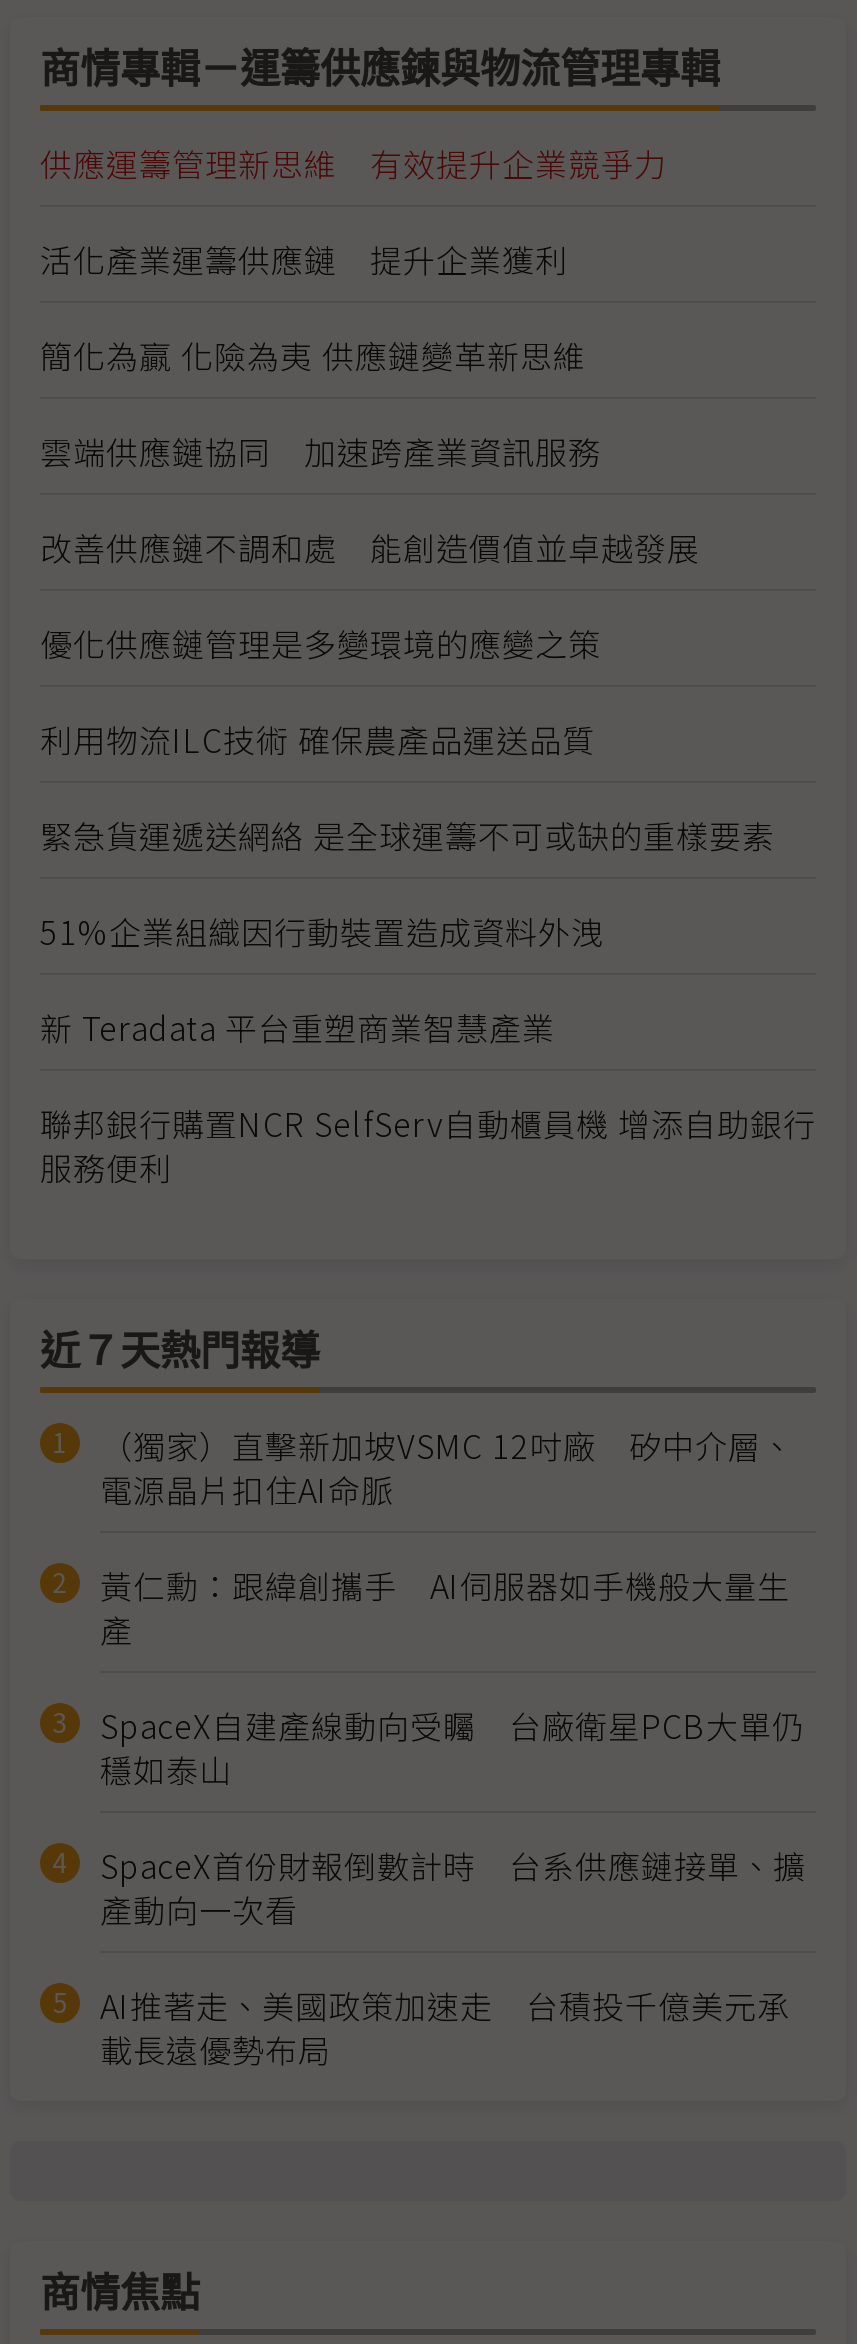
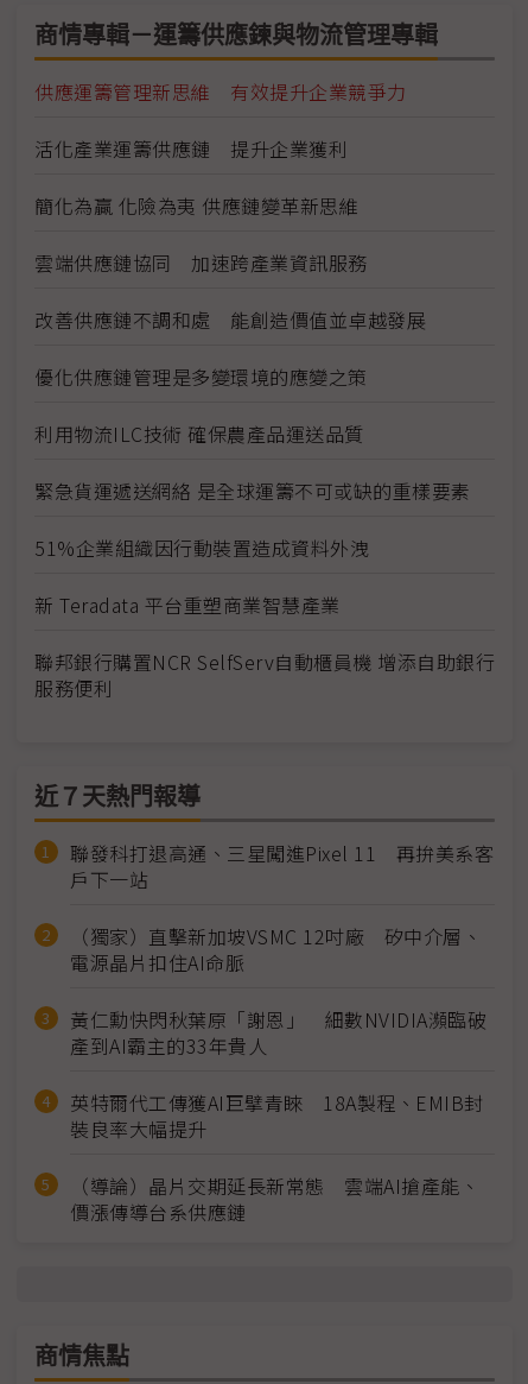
none -> [70,839,494,893] 聯發科打退高通、三星闖進Pixel 11 再拚美系客 | 戶下一站
moved [100,1421,794,1513] -> [70,922,482,977]: （獨家）直擊新加坡VSMC 12吋廠 矽中介層、 | 電源晶片扣住AI命脈
[100,1561,806,2073] 黃仁勳：跟緯創攜手 AI伺服器如手機般大量生 | 產 | SpaceX自建產線動向受矚 台廠衛星PCB大單仍 | 穩如泰山 | SpaceX首份財報倒數計時 台系供應鏈接單、擴 | 產動向一次看 | AI推著走、美國政策加速走 台積投千億美元承 | 載長遠優勢布局 -> [70,1005,486,1226] 黃仁勳快閃秋葉原「謝恩」 細數NVIDIA瀕臨破 | 產到AI霸主的33年貴人 | 英特爾代工傳獲AI巨擘青睞 18A製程、EMIB封 | 裝良率大幅提升 | （導論）晶片交期延長新常態 雲端AI搶產能、 | 價漲傳導台系供應鏈

